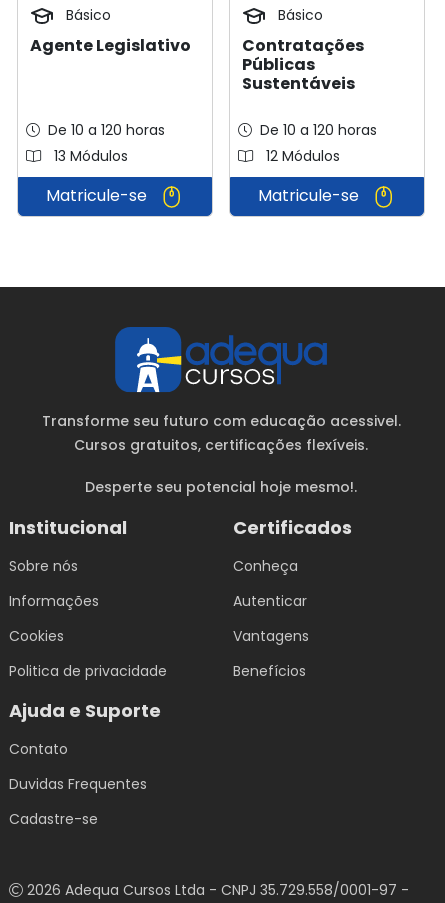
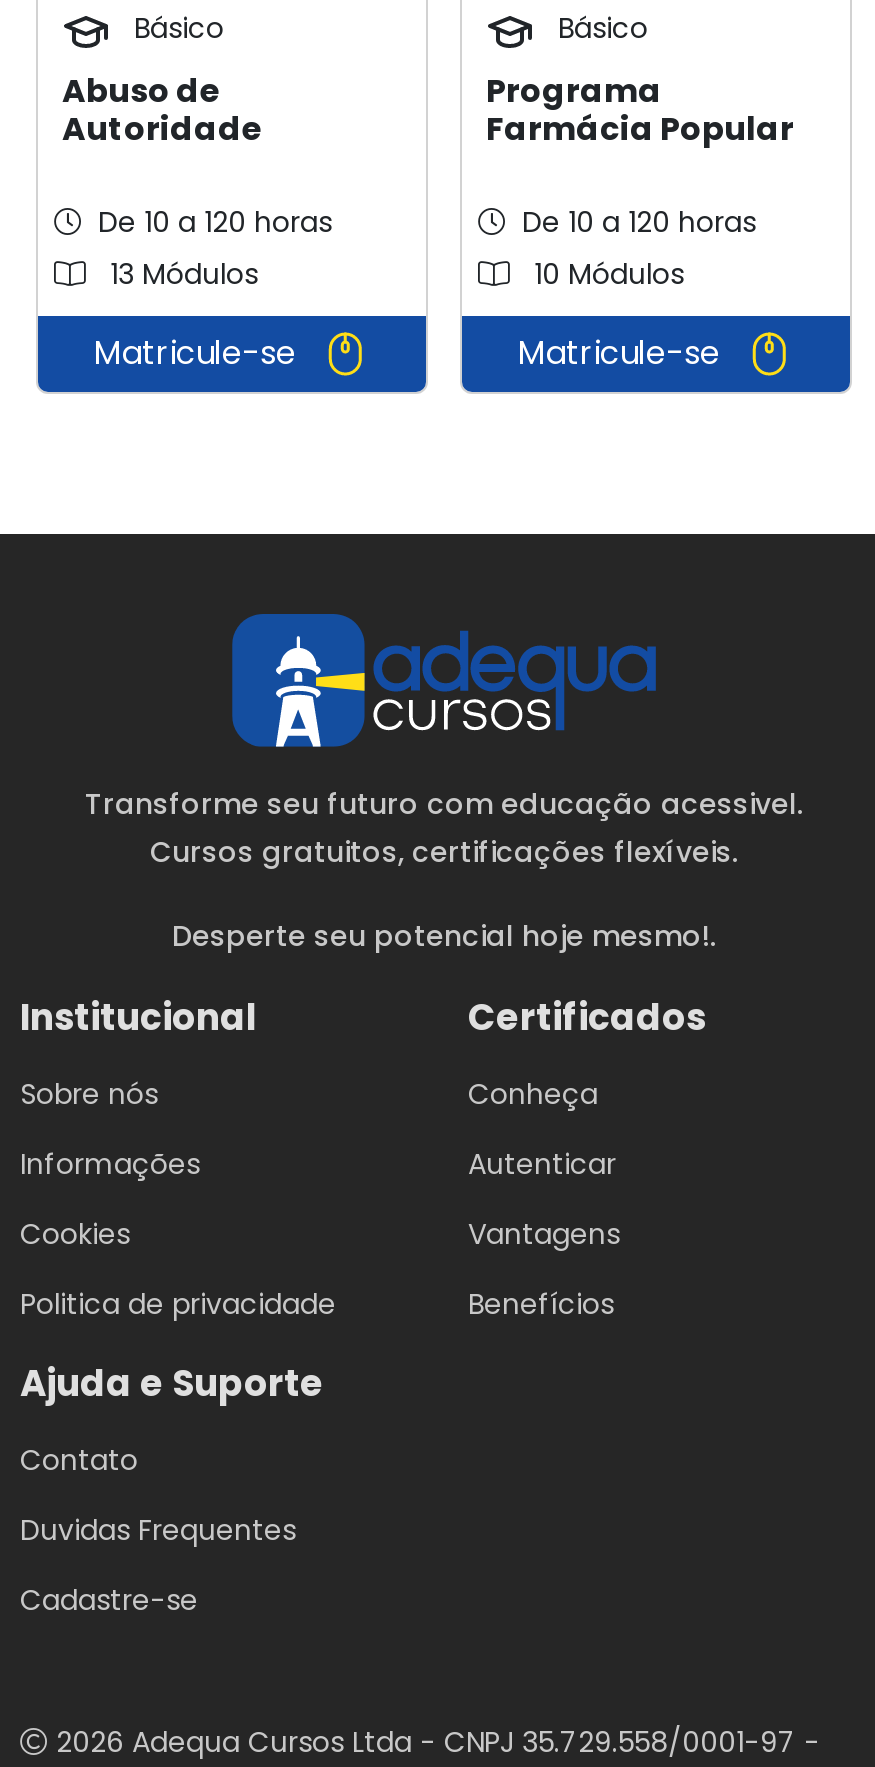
[30,34,191,57] Agente Legislativo -> [62,67,262,151] Abuso de | Autoridade
[242,34,364,95] Contratações | Públicas | Sustentáveis -> [486,67,794,151] Programa | Farmácia Popular
[262,146,340,166] 12 Módulos -> [526,253,684,293] 10 Módulos

